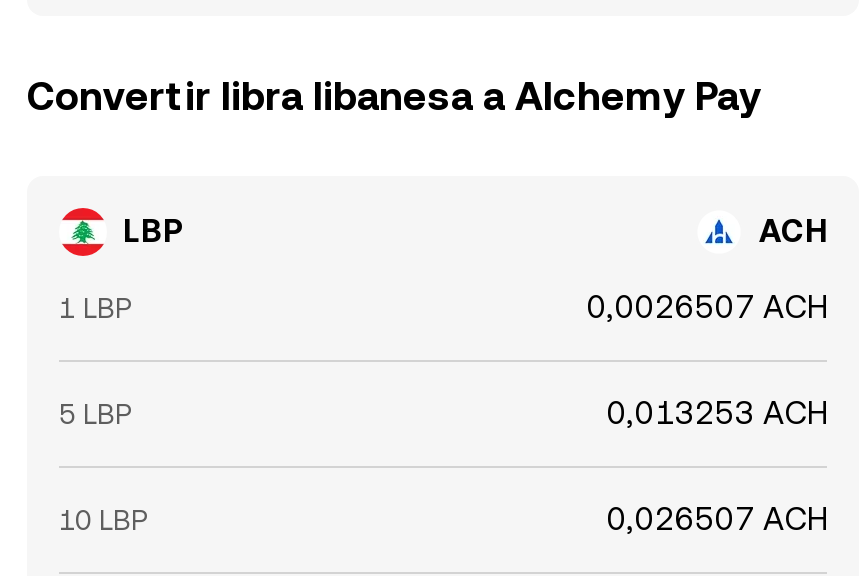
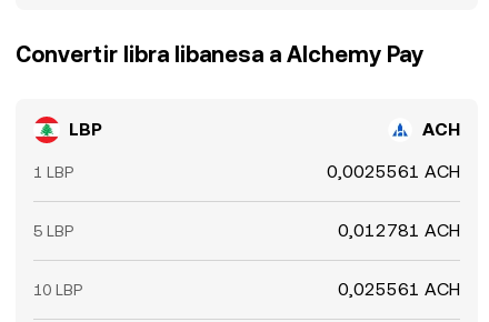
[587,288,827,326] 0,0026507 ACH -> [327,161,460,182] 0,0025561 ACH
[607,394,827,432] 0,013253 ACH -> [338,220,460,241] 0,012781 ACH
[607,500,827,538] 0,026507 ACH -> [338,279,460,300] 0,025561 ACH

